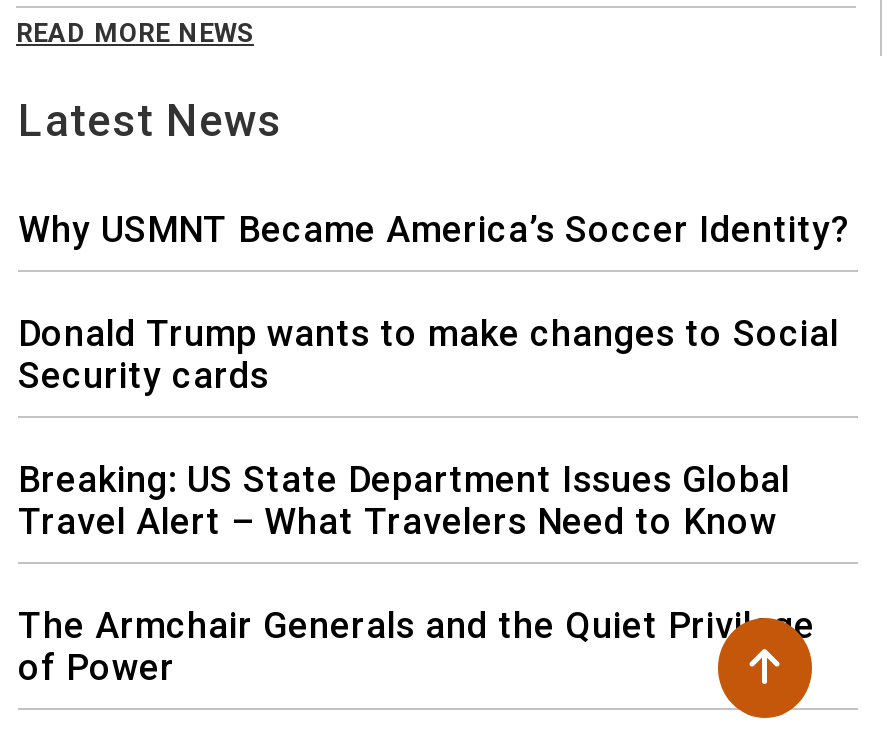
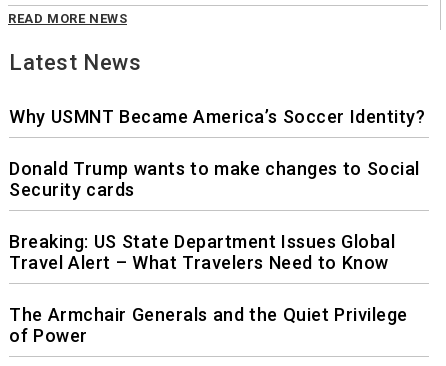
[716,651,814,721] [image] -> none

